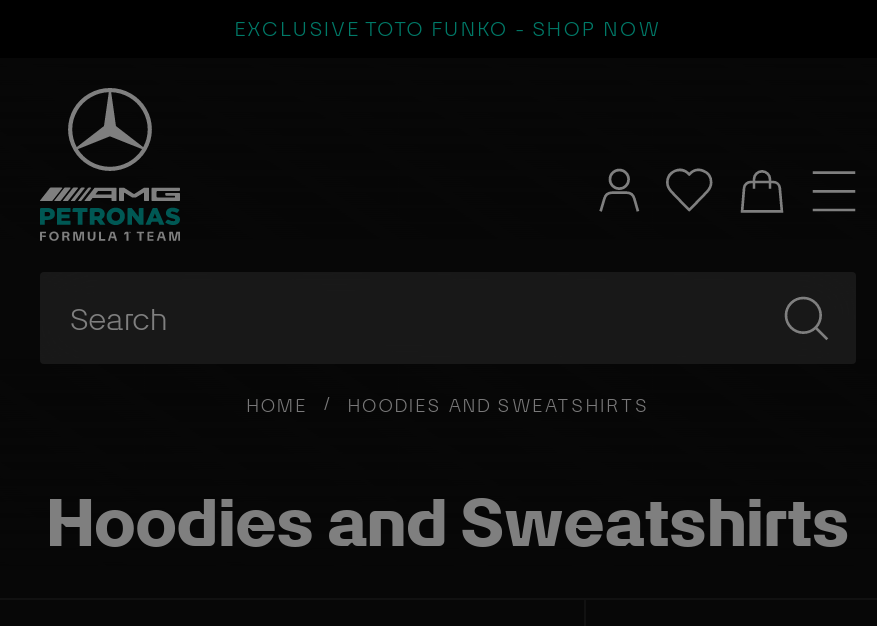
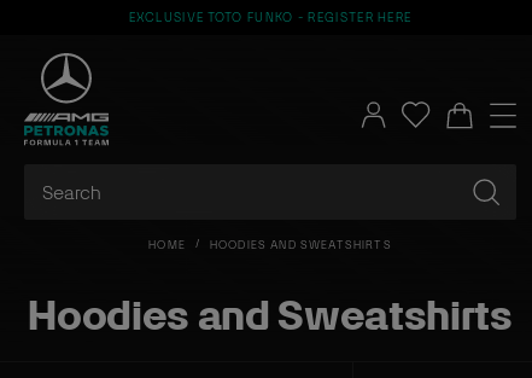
[235,16,661,40] EXCLUSIVE TOTO FUNKO - SHOP NOW -> [129,10,412,24] EXCLUSIVE TOTO FUNKO - REGISTER HERE

